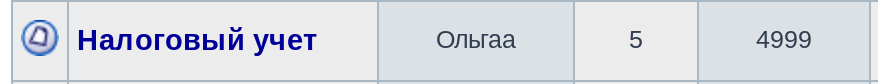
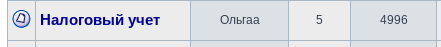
[756,26,812,54] 4999 -> [379,13,407,27] 4996

